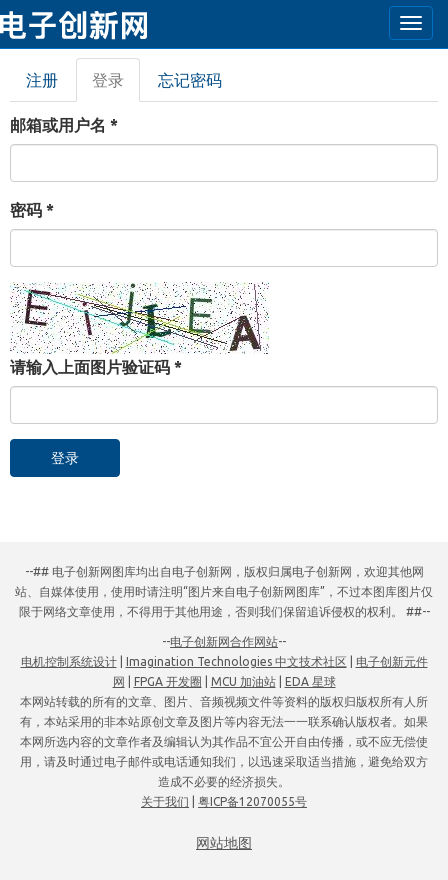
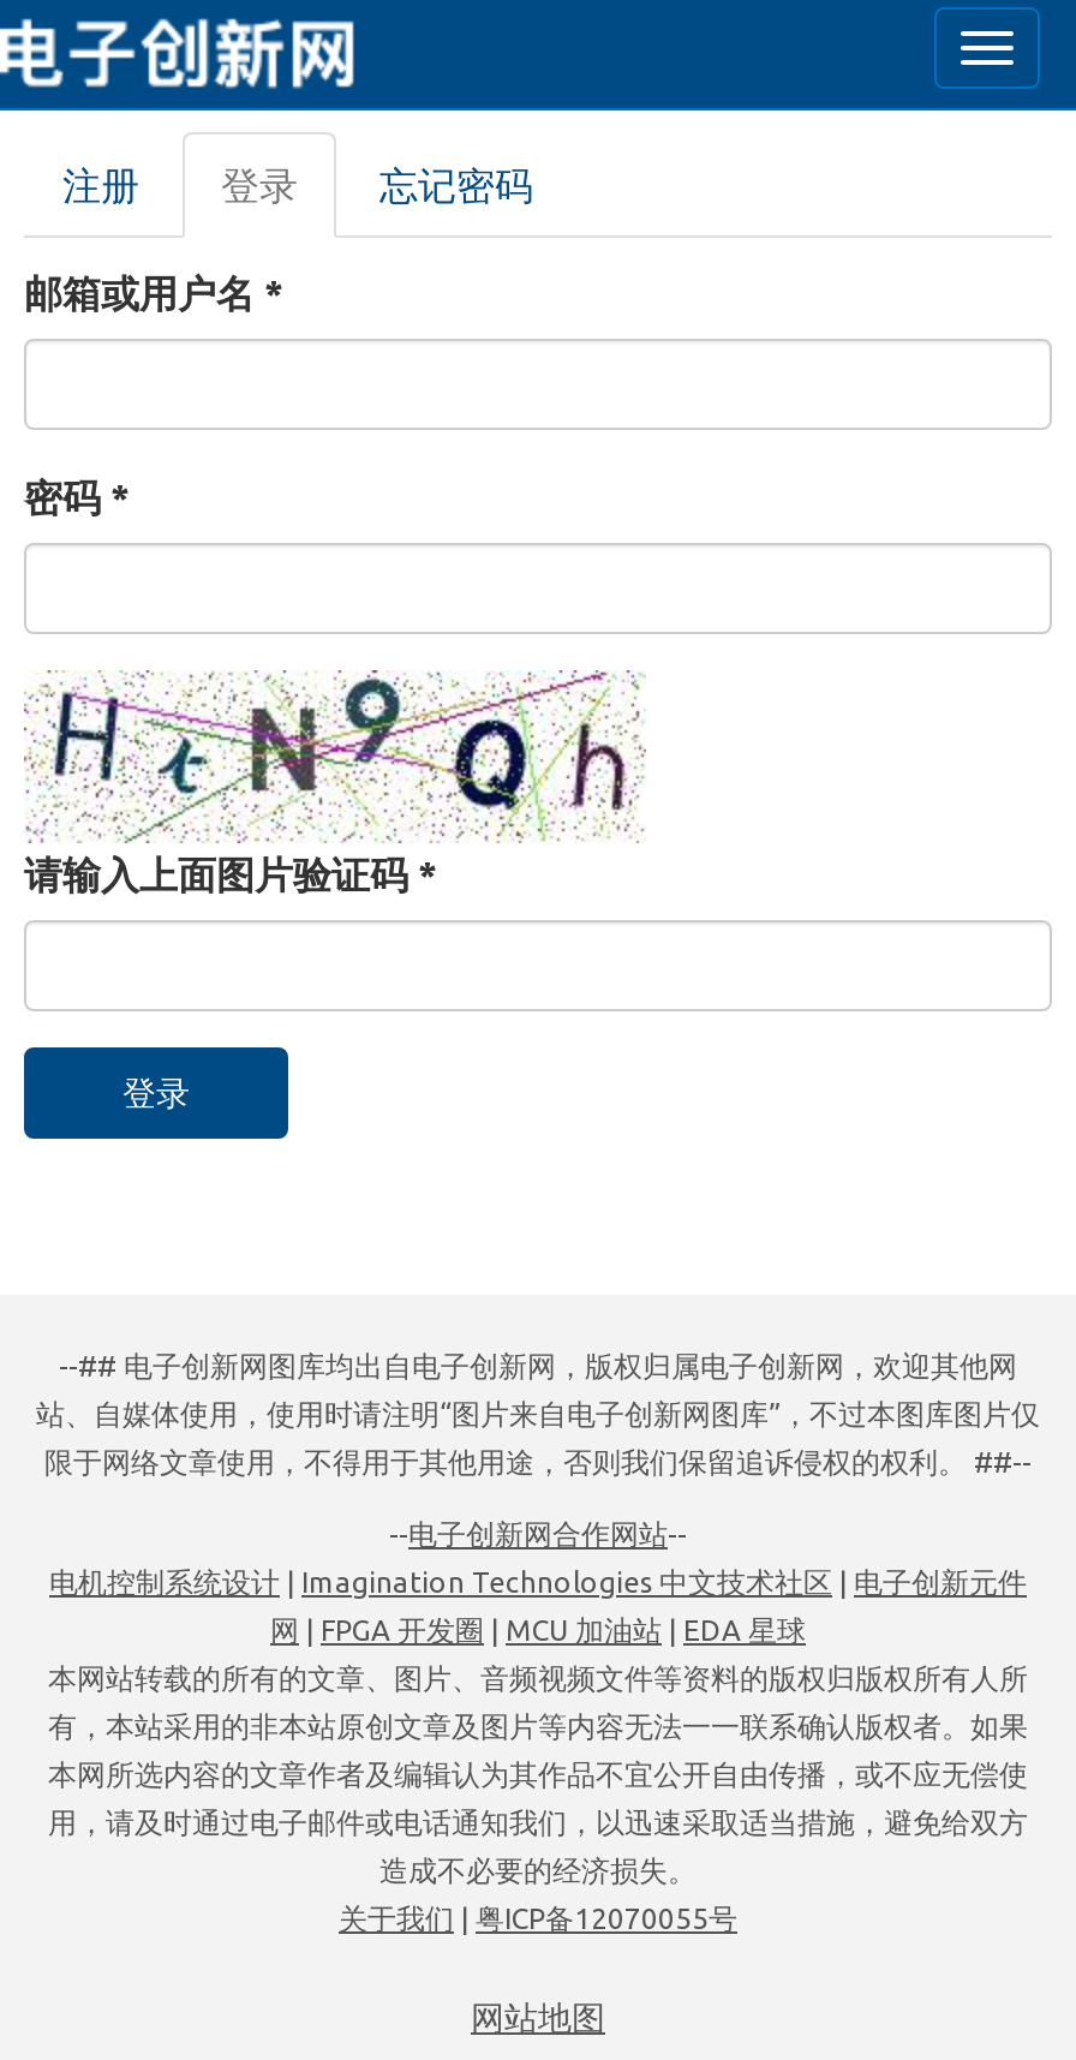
[13,282,268,354] [image] -> [31,670,639,841] [image]

